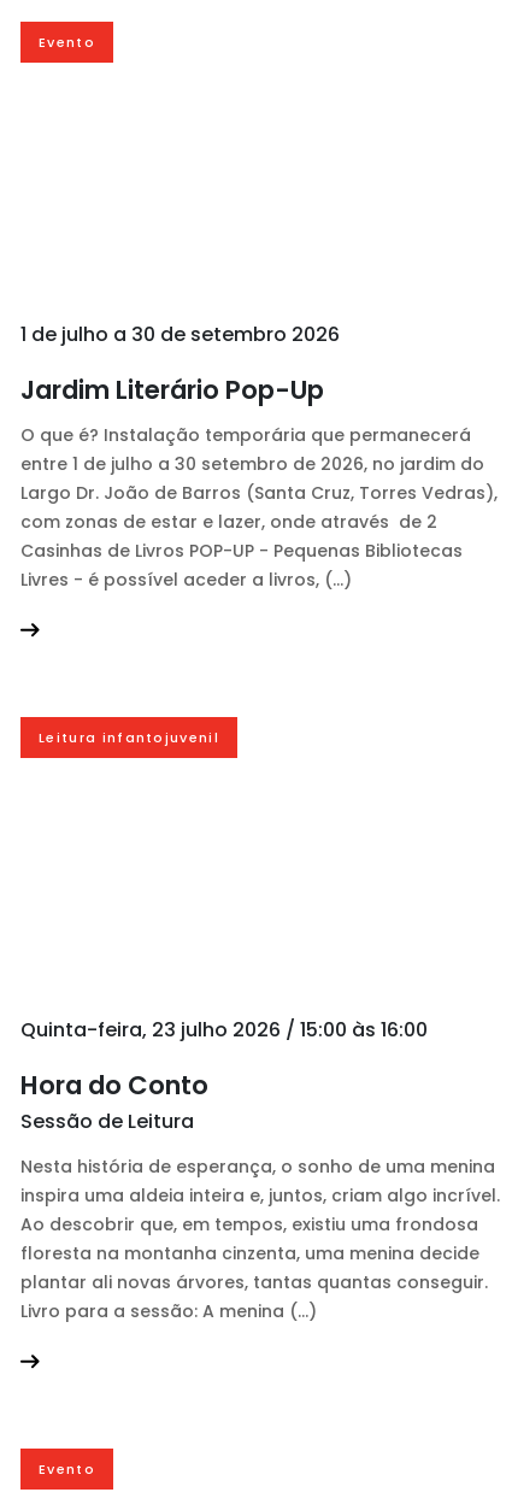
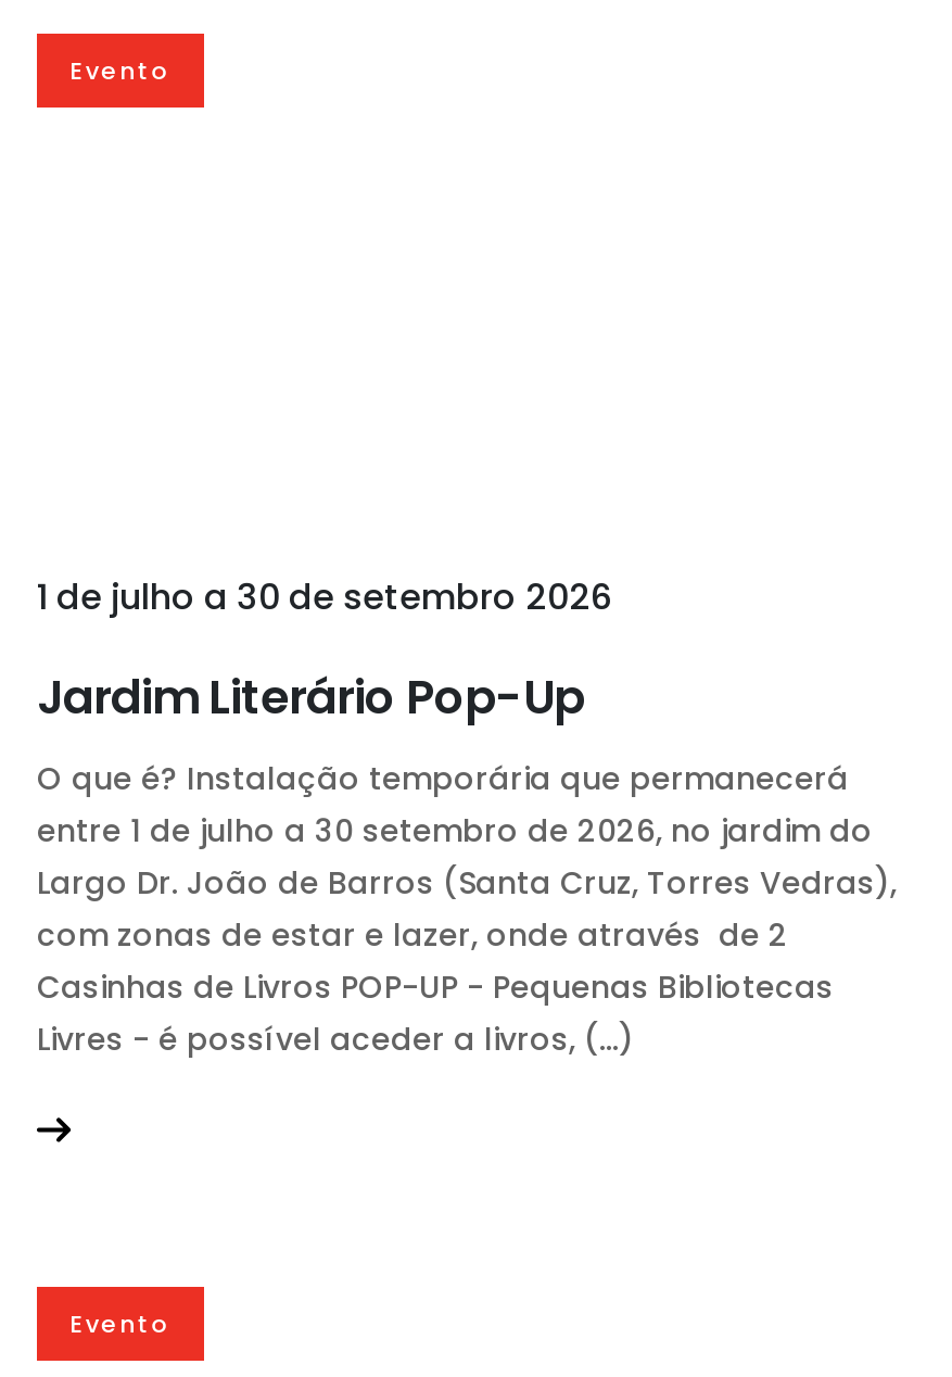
[39,728,219,748] Leitura infantojuvenil -> none
[20,1016,500,1324] Quinta-feira, 23 julho 2026 / 15:00 às 16:00 | Hora do Conto | Sessão de Leitura | Nesta história de esperança, o sonho de uma menina | inspira uma aldeia inteira e, juntos, criam algo incrível. | Ao descobrir que, em tempos, existiu uma frondosa | floresta na montanha cinzenta, uma menina decide | plantar ali novas árvores, tantas quantas conseguir. | Livro para a sessão: A menina (...) -> none

